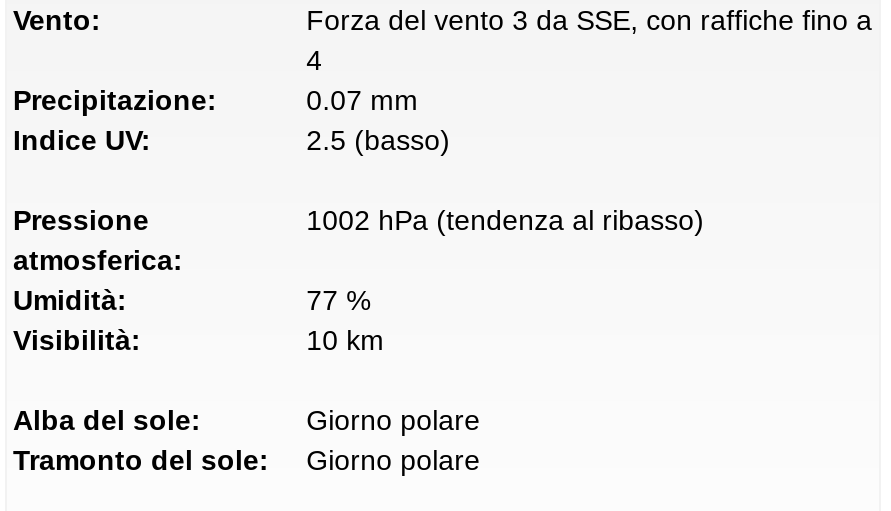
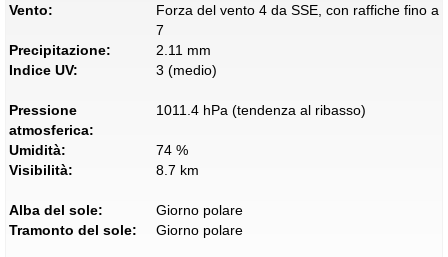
[306,4,872,36] Forza del vento 3 da SSE, con raffiche fino a -> [156,2,439,18] Forza del vento 4 da SSE, con raffiche fino a
[306,44,322,76] 4 -> [156,22,164,38] 7
[306,84,418,116] 0.07 mm -> [156,42,211,58] 2.11 mm
[306,124,450,156] 2.5 (basso) -> [156,62,217,78] 3 (medio)
[306,204,704,236] 1002 hPa (tendenza al ribasso) -> [156,102,366,118] 1011.4 hPa (tendenza al ribasso)
[306,284,370,316] 77 % -> [156,142,188,158] 74 %
[306,324,384,356] 10 km -> [156,162,199,178] 8.7 km

